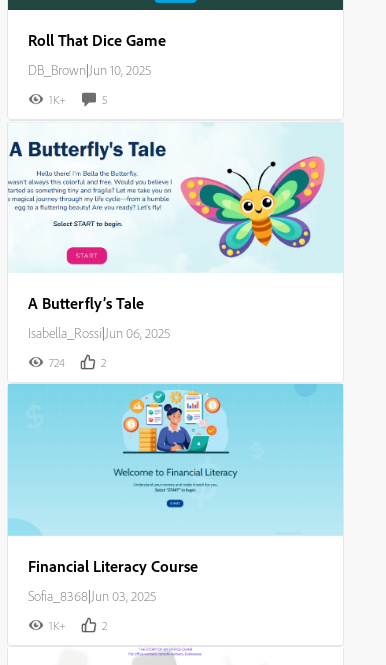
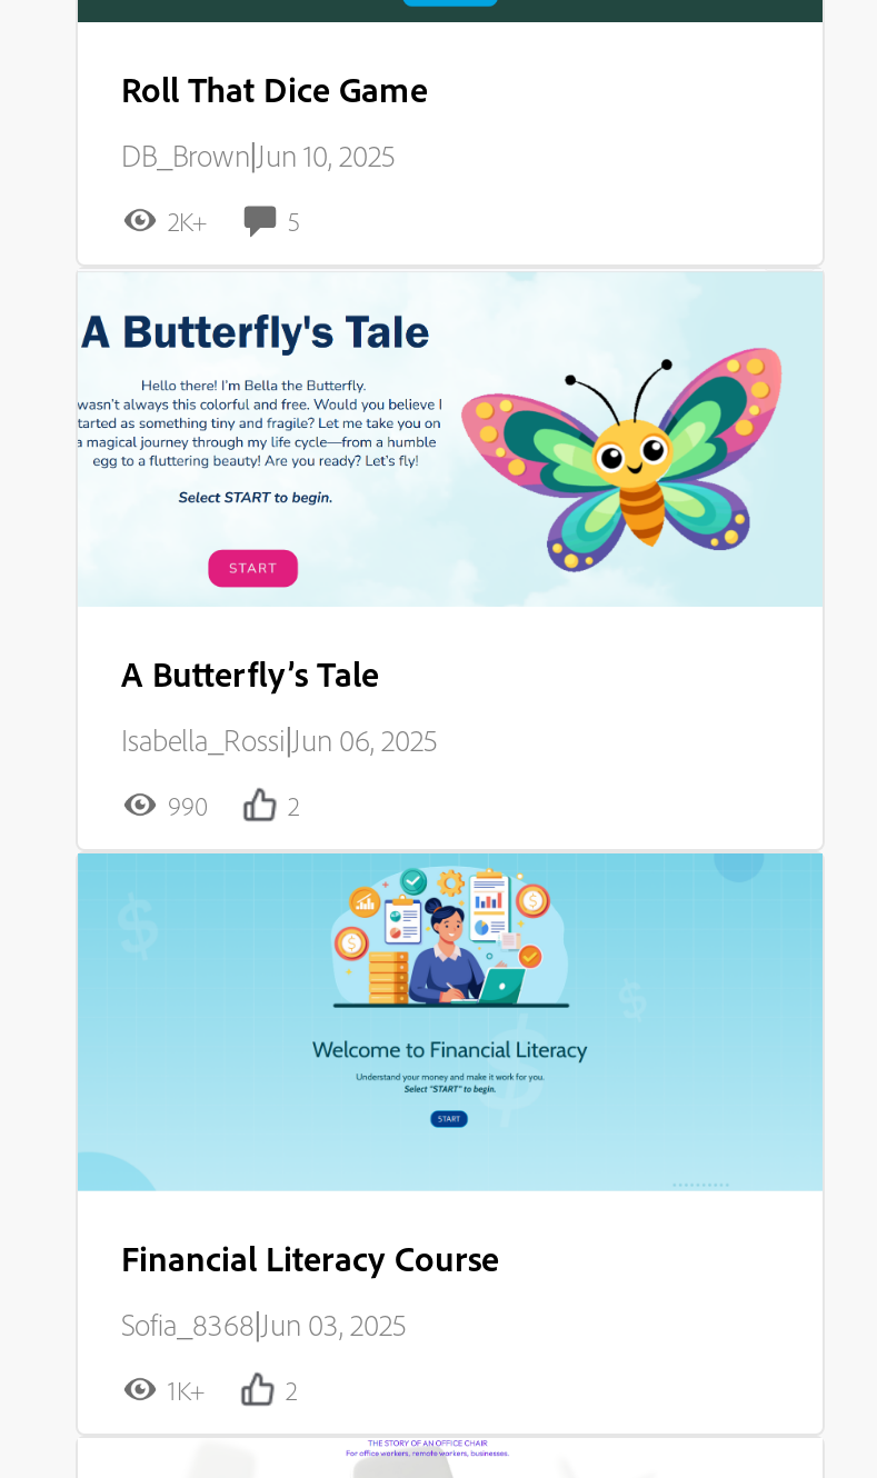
[48,92,65,107] 1K+ -> [168,204,208,238] 2K+
[48,355,64,370] 724 -> [168,789,208,822] 990

